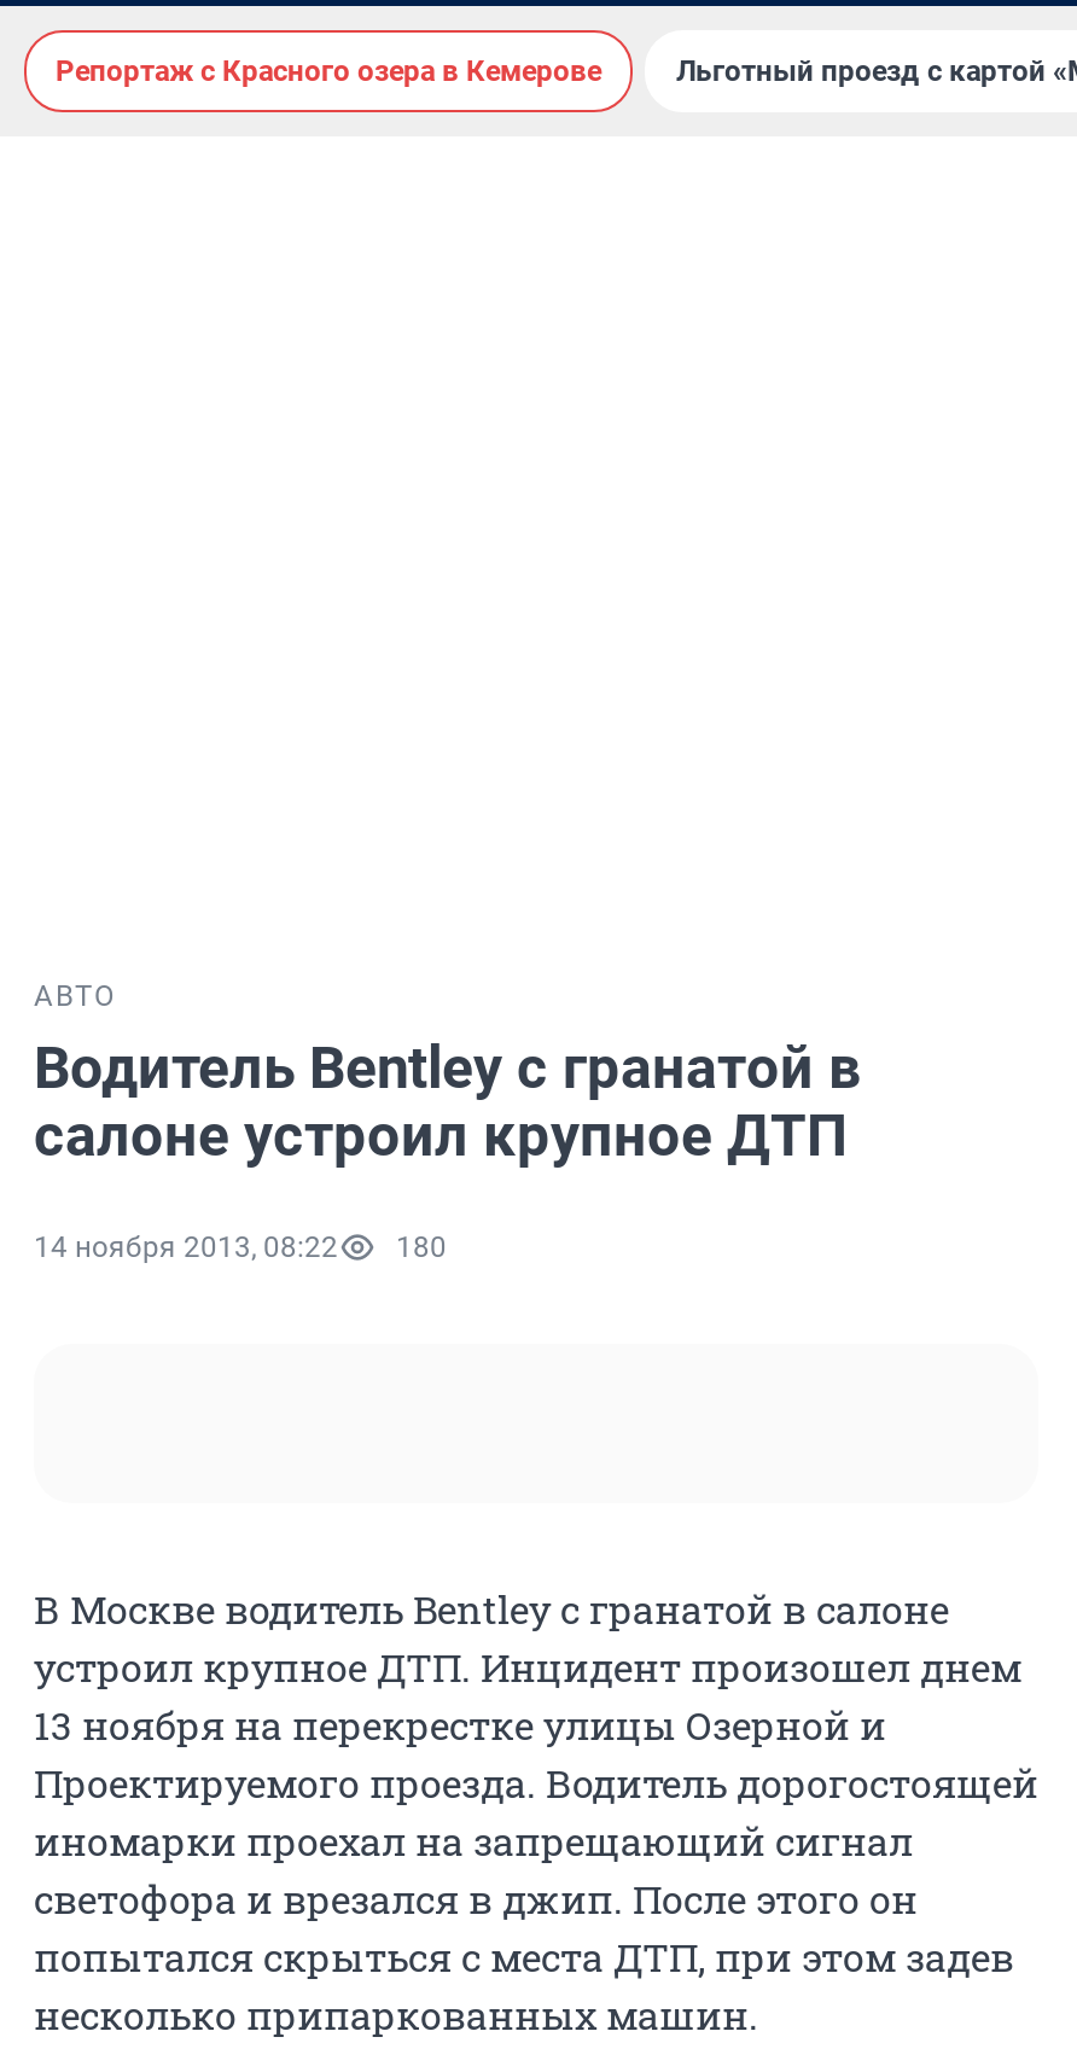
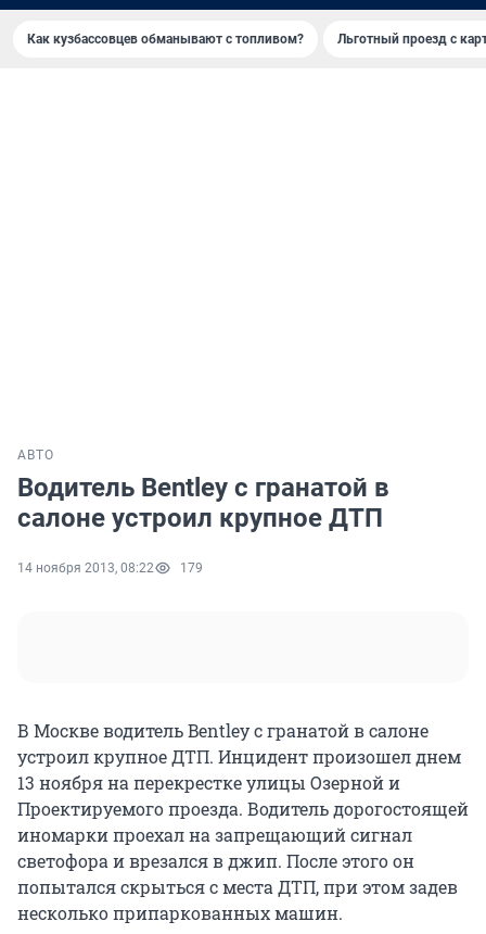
[56,54,601,88] Репортаж с Красного озера в Кемерове -> [27,31,304,47] Как кузбассовцев обманывают с топливом?
[34,1231,447,1264] 14 ноября 2013, 08:22 180 -> [17,561,203,576] 14 ноября 2013, 08:22 179

